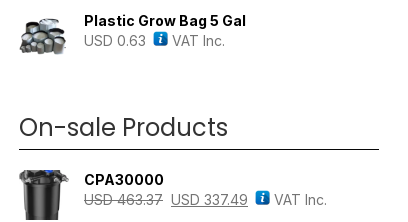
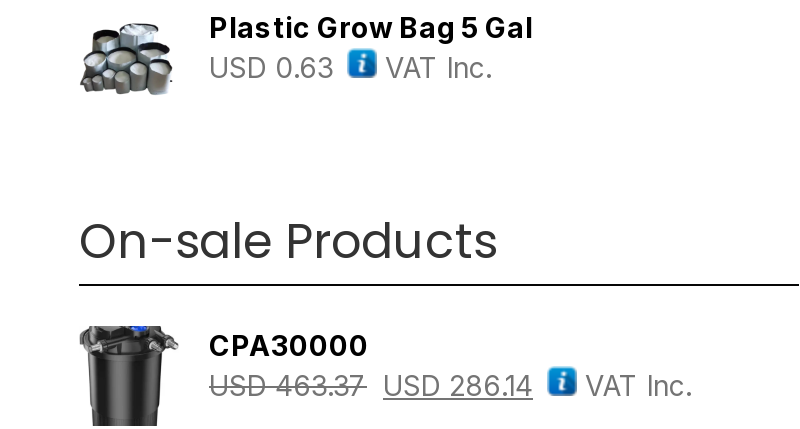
[84,191,327,208] USD463.37 USD 337.49 VAT Inc. -> [209,368,691,402] USD463.37 USD 286.14 VAT Inc.

